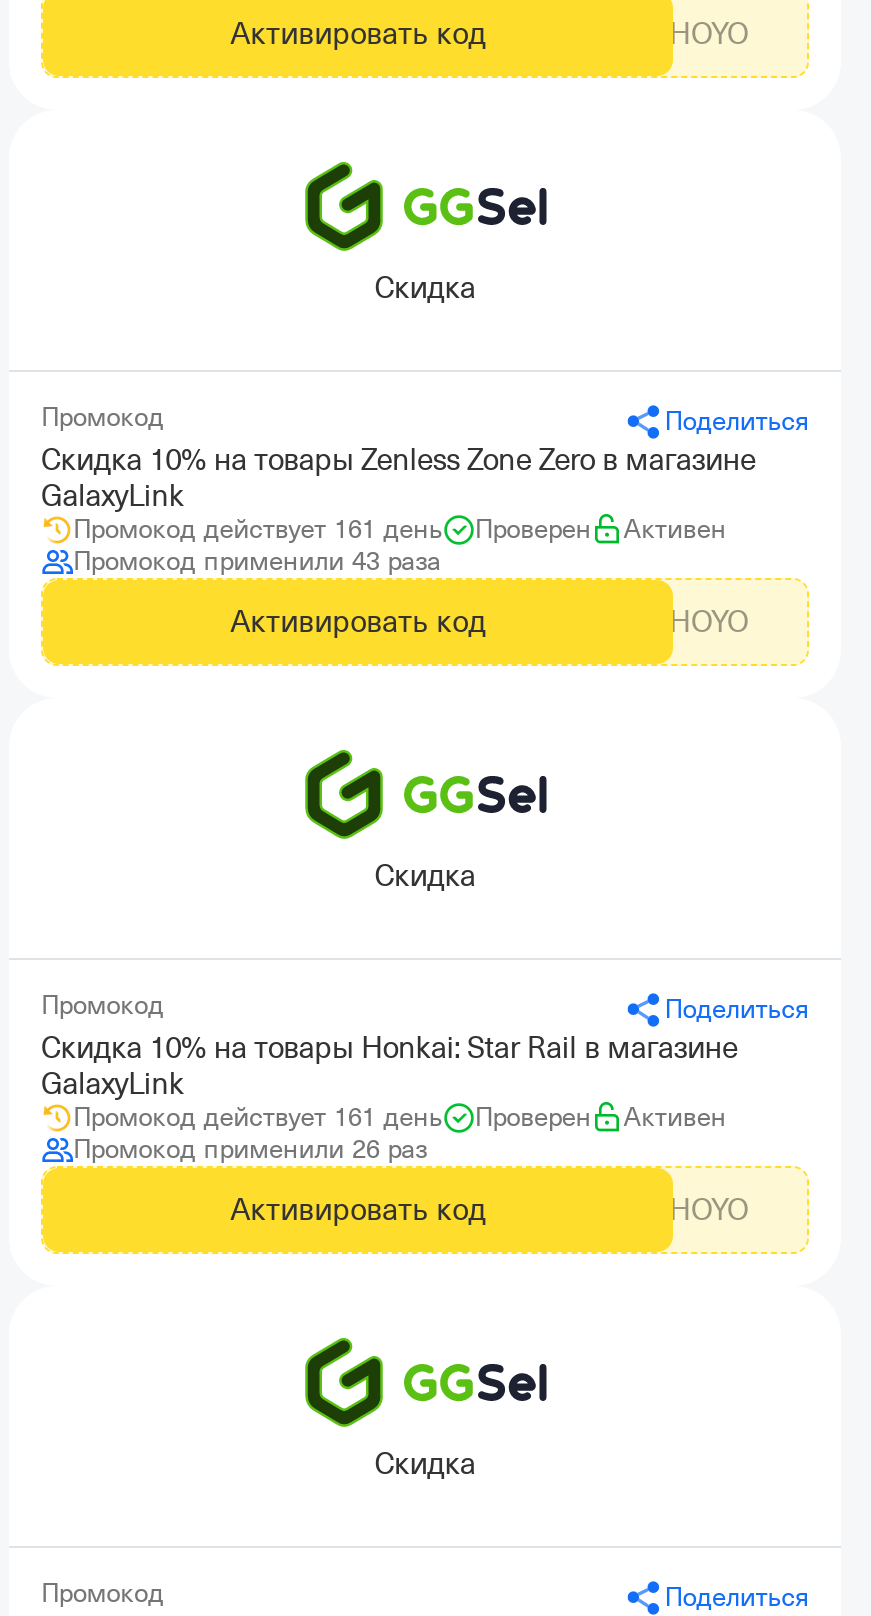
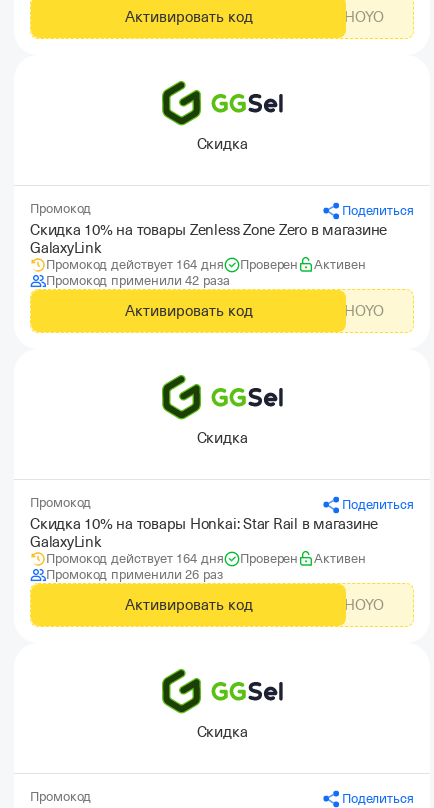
[73,514,443,544] Промокод действует 161 день -> [46,257,224,272] Промокод действует 164 дня
[73,546,441,576] Промокод применили 43 раза -> [46,273,230,288] Промокод применили 42 раза
[73,1102,443,1132] Промокод действует 161 день -> [46,551,224,566] Промокод действует 164 дня

